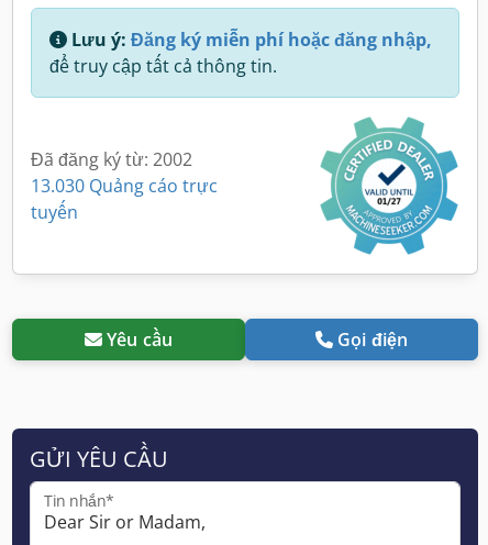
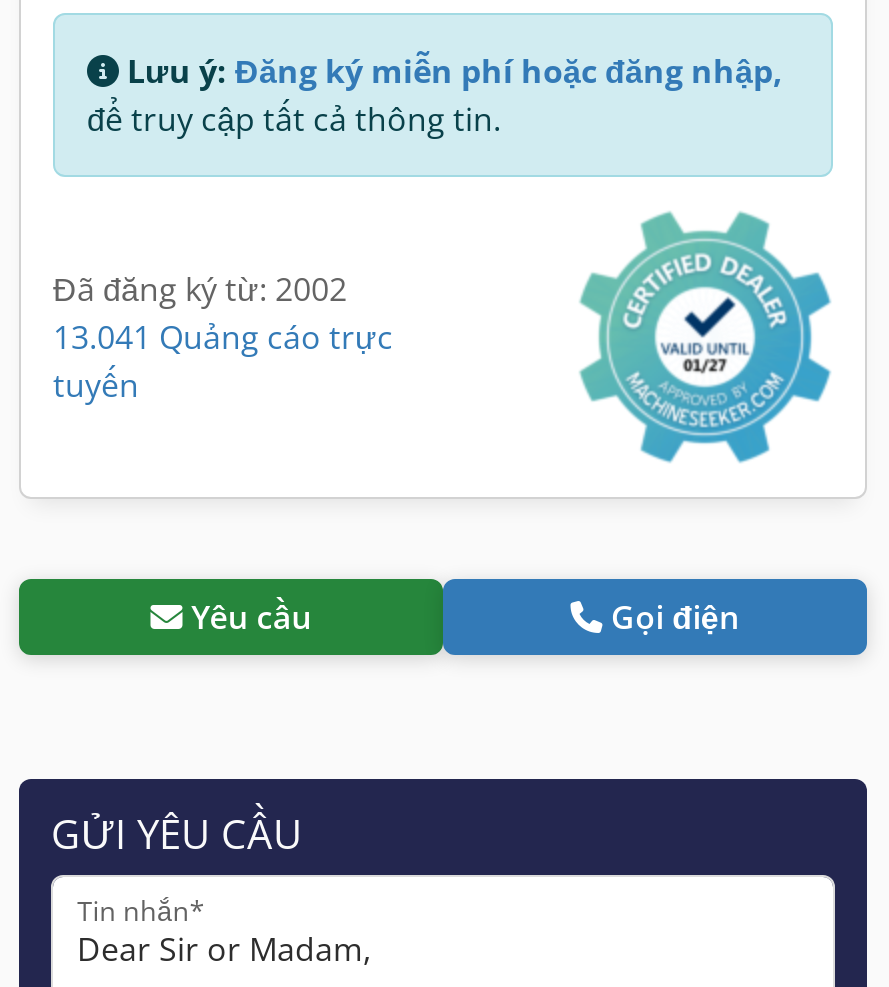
[31,173,218,197] 13.030 Quảng cáo trực -> [53,314,393,358] 13.041 Quảng cáo trực

